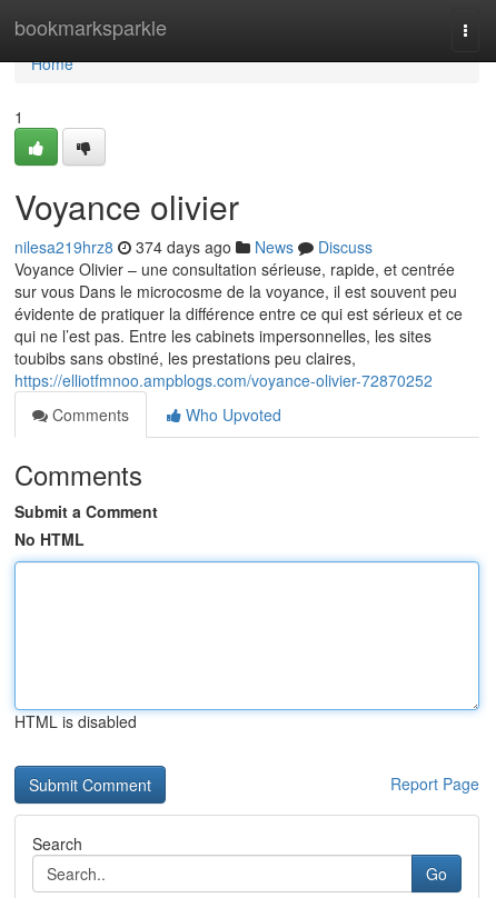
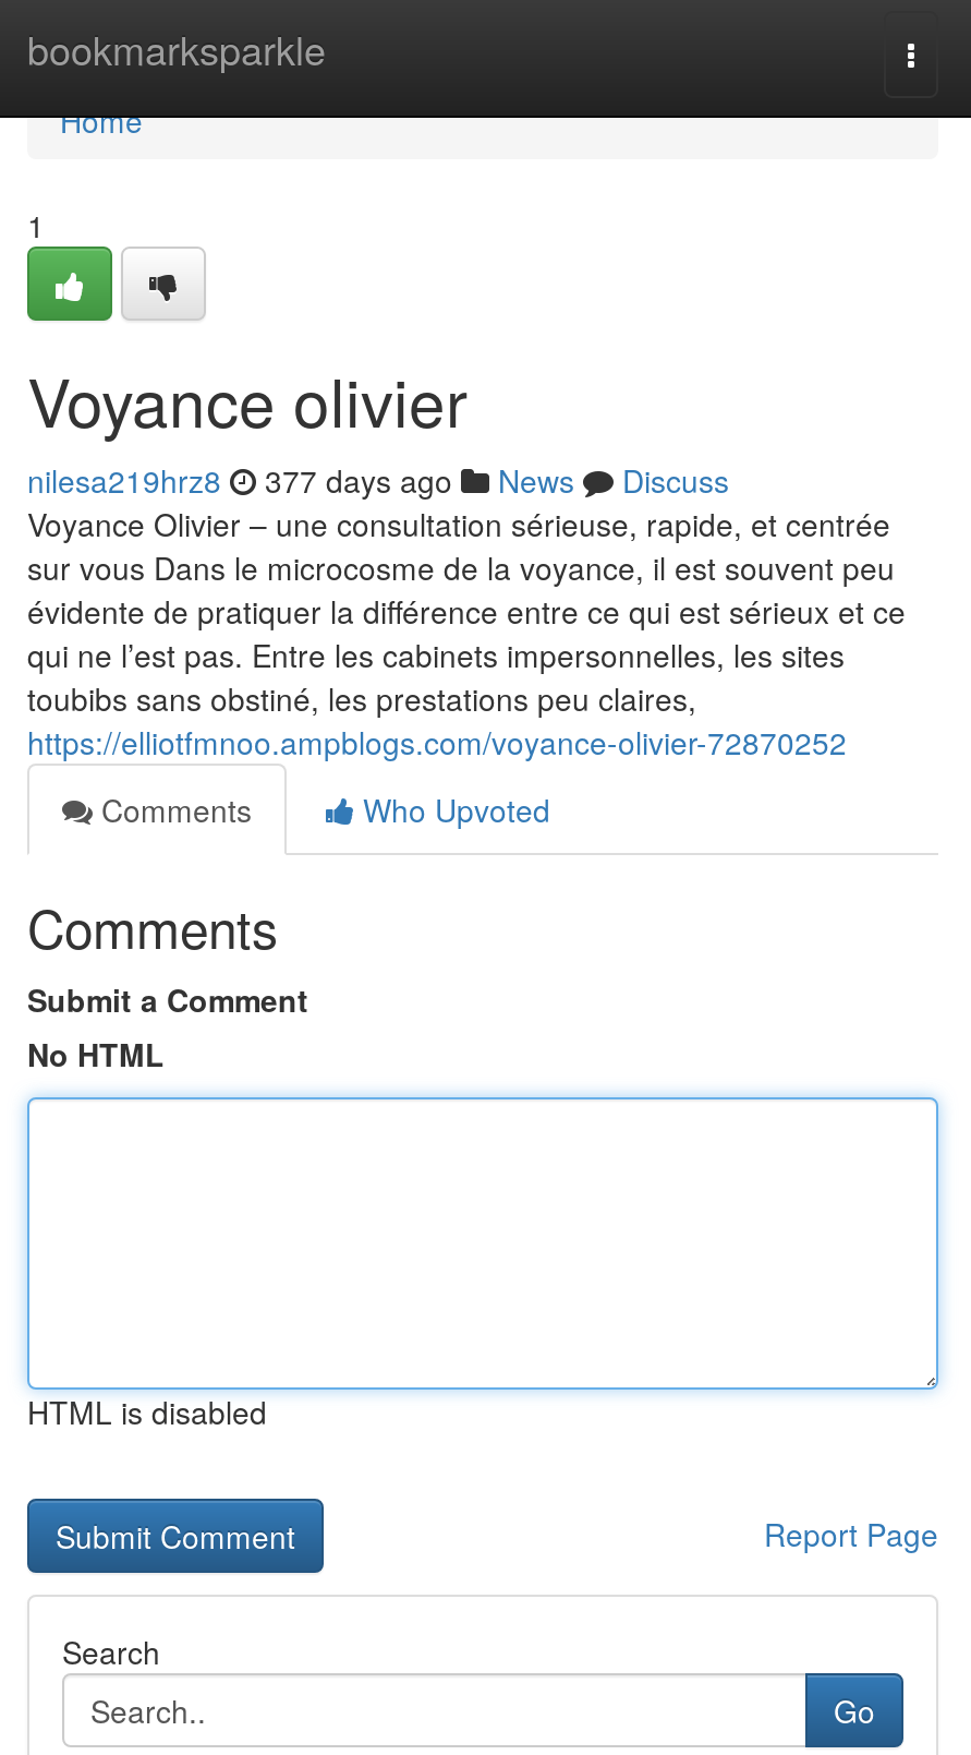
[14,236,373,258] nilesa219hrz8 374 days ago News Discuss -> [27,458,729,502] nilesa219hrz8 377 days ago News Discuss

